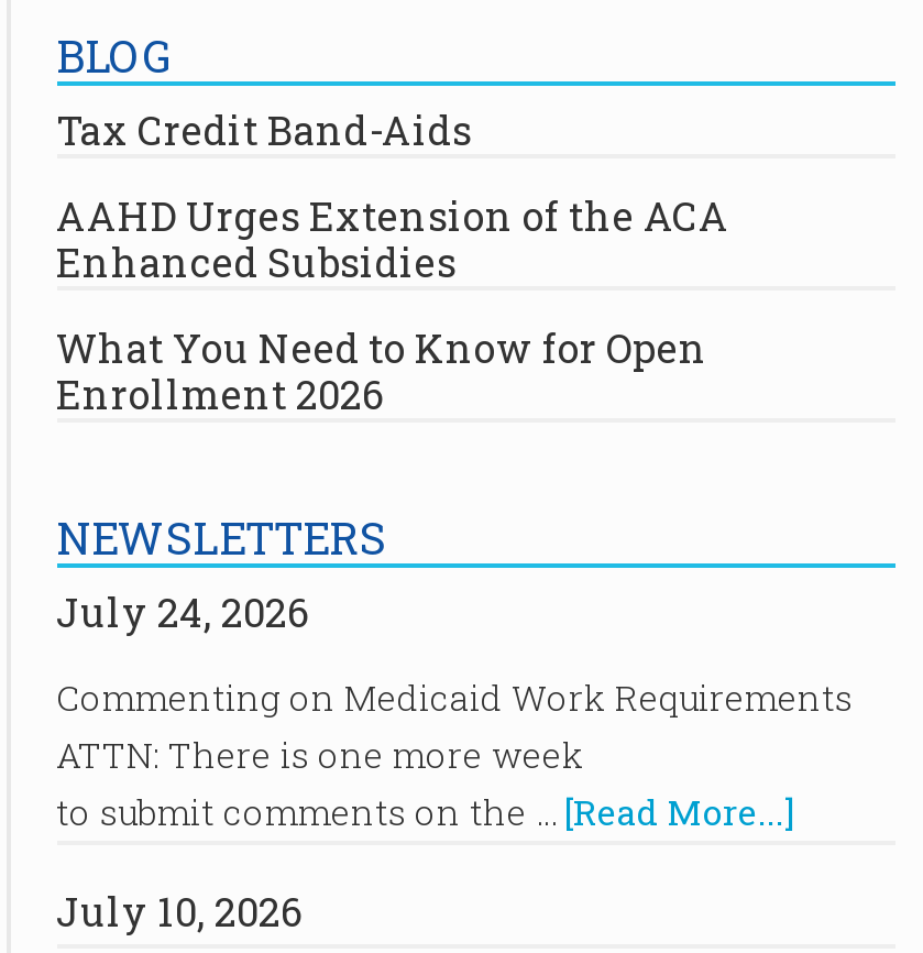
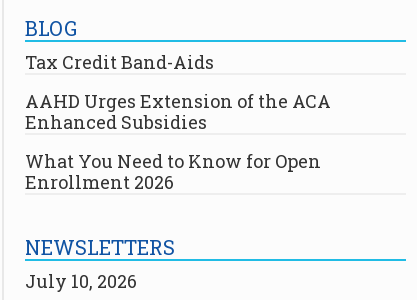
[56,585,853,834] July 24, 2026 | Commenting on Medicaid Work Requirements | ATTN: There is one more week | to submit comments on the … [Read More...] -> none

